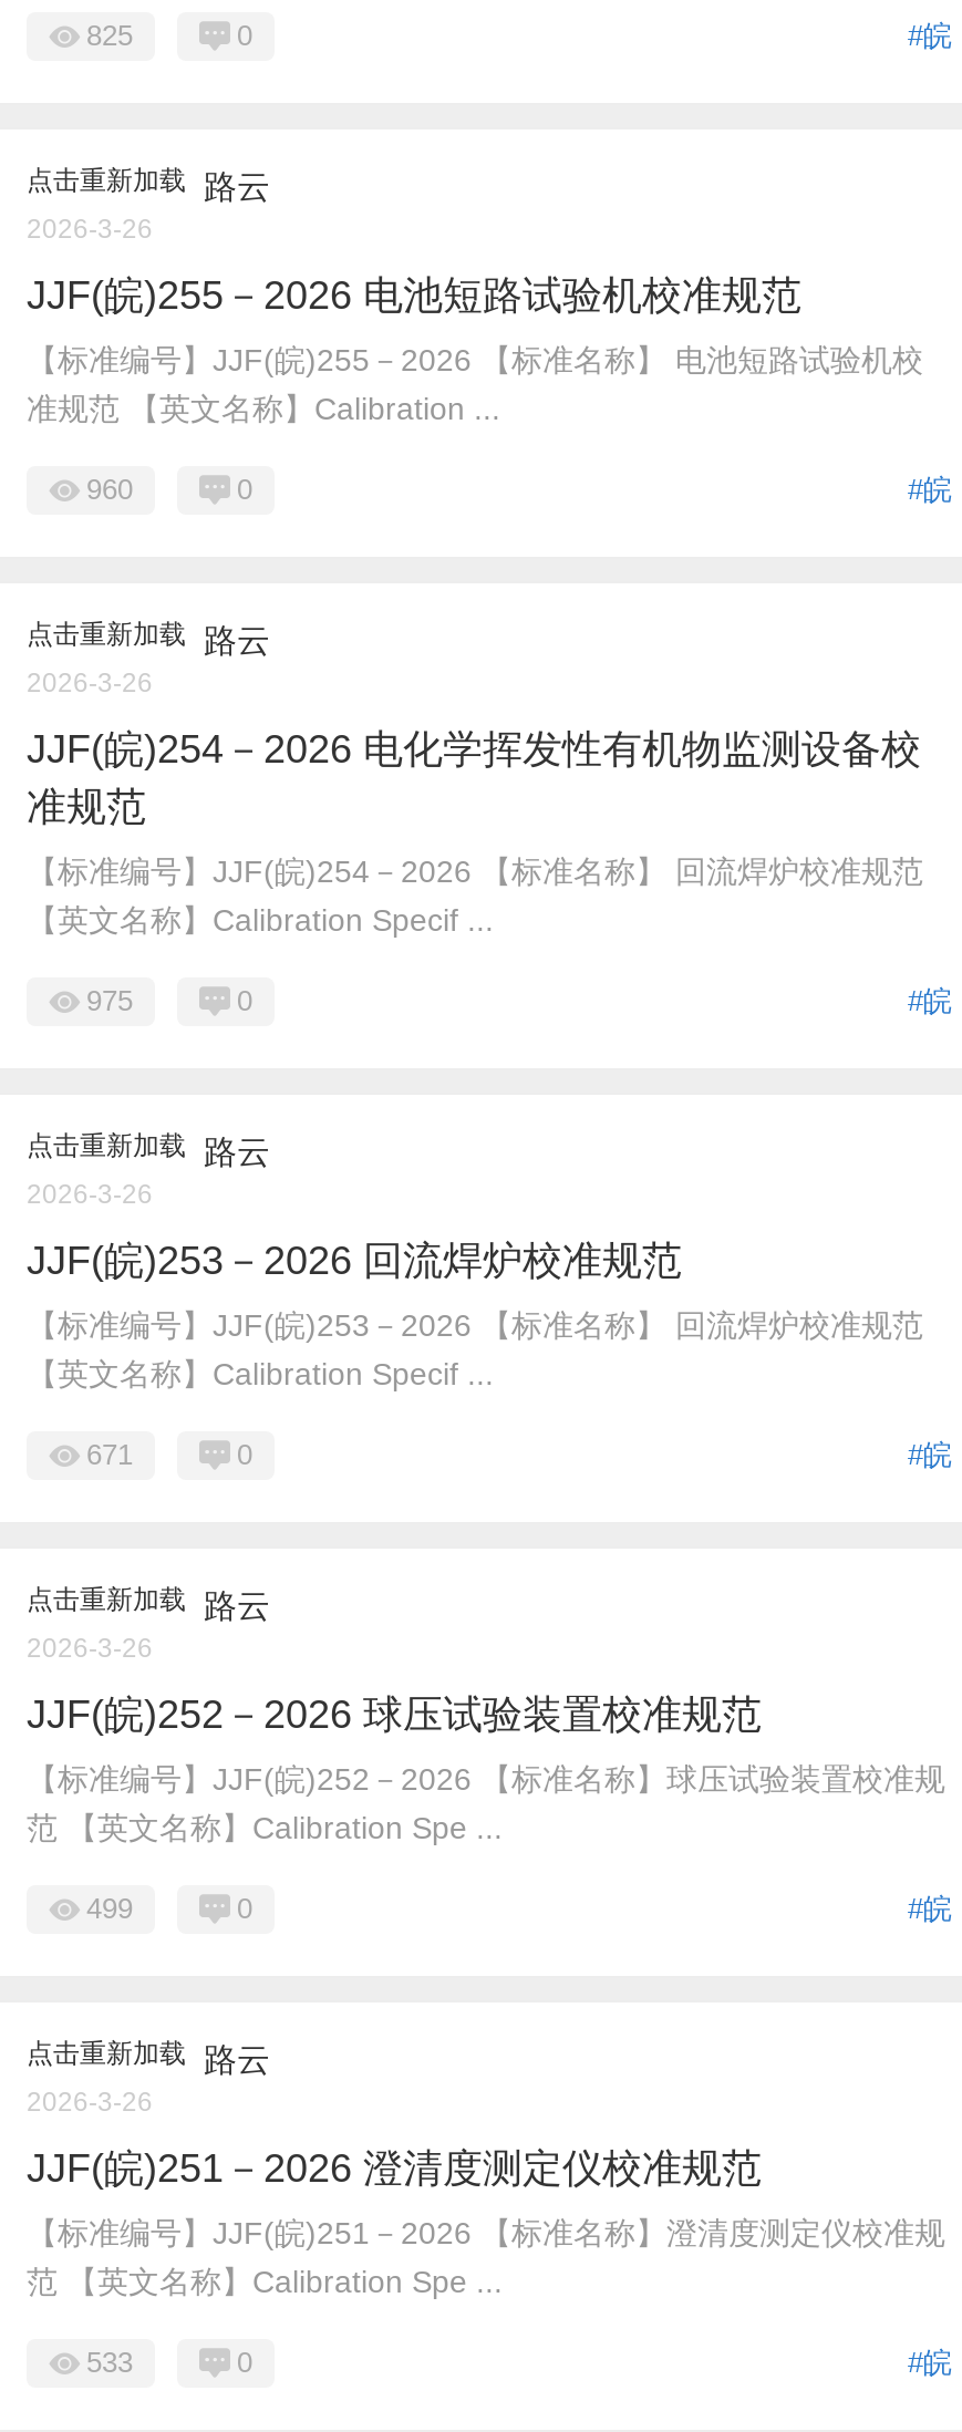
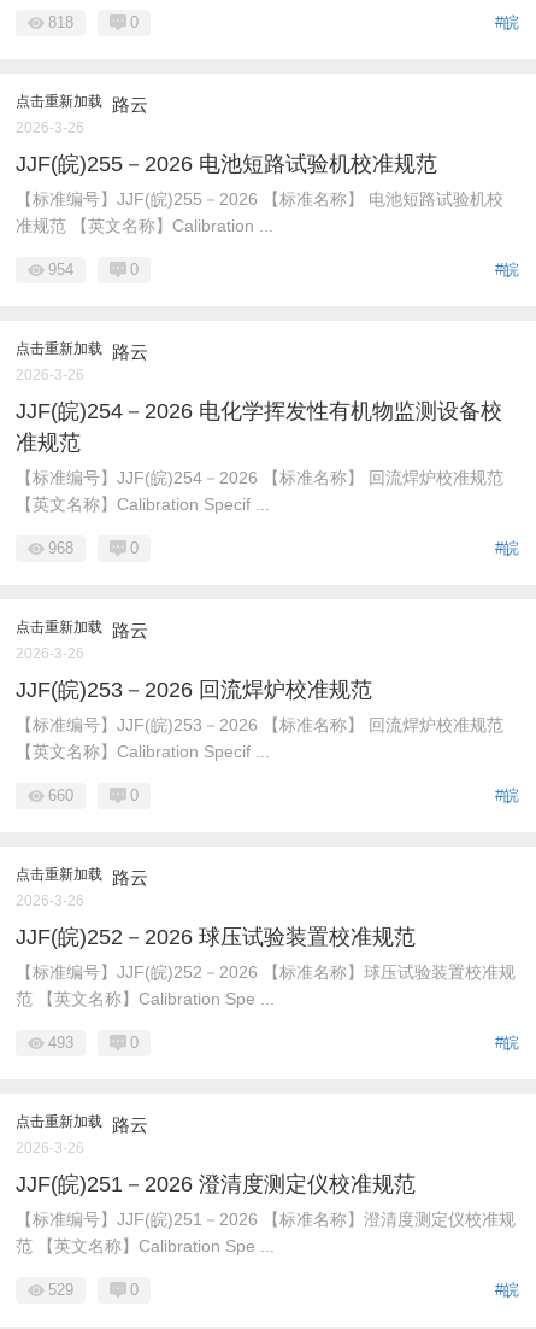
[86,19,133,52] 825 -> [48,13,73,31] 818
[86,473,133,506] 960 -> [48,260,73,279] 954
[86,984,133,1017] 975 -> [48,539,73,557] 968
[86,1438,133,1471] 671 -> [48,786,73,804] 660
[86,1892,133,1925] 499 -> [48,1034,73,1052] 493
[86,2346,133,2379] 533 -> [48,1281,73,1299] 529

